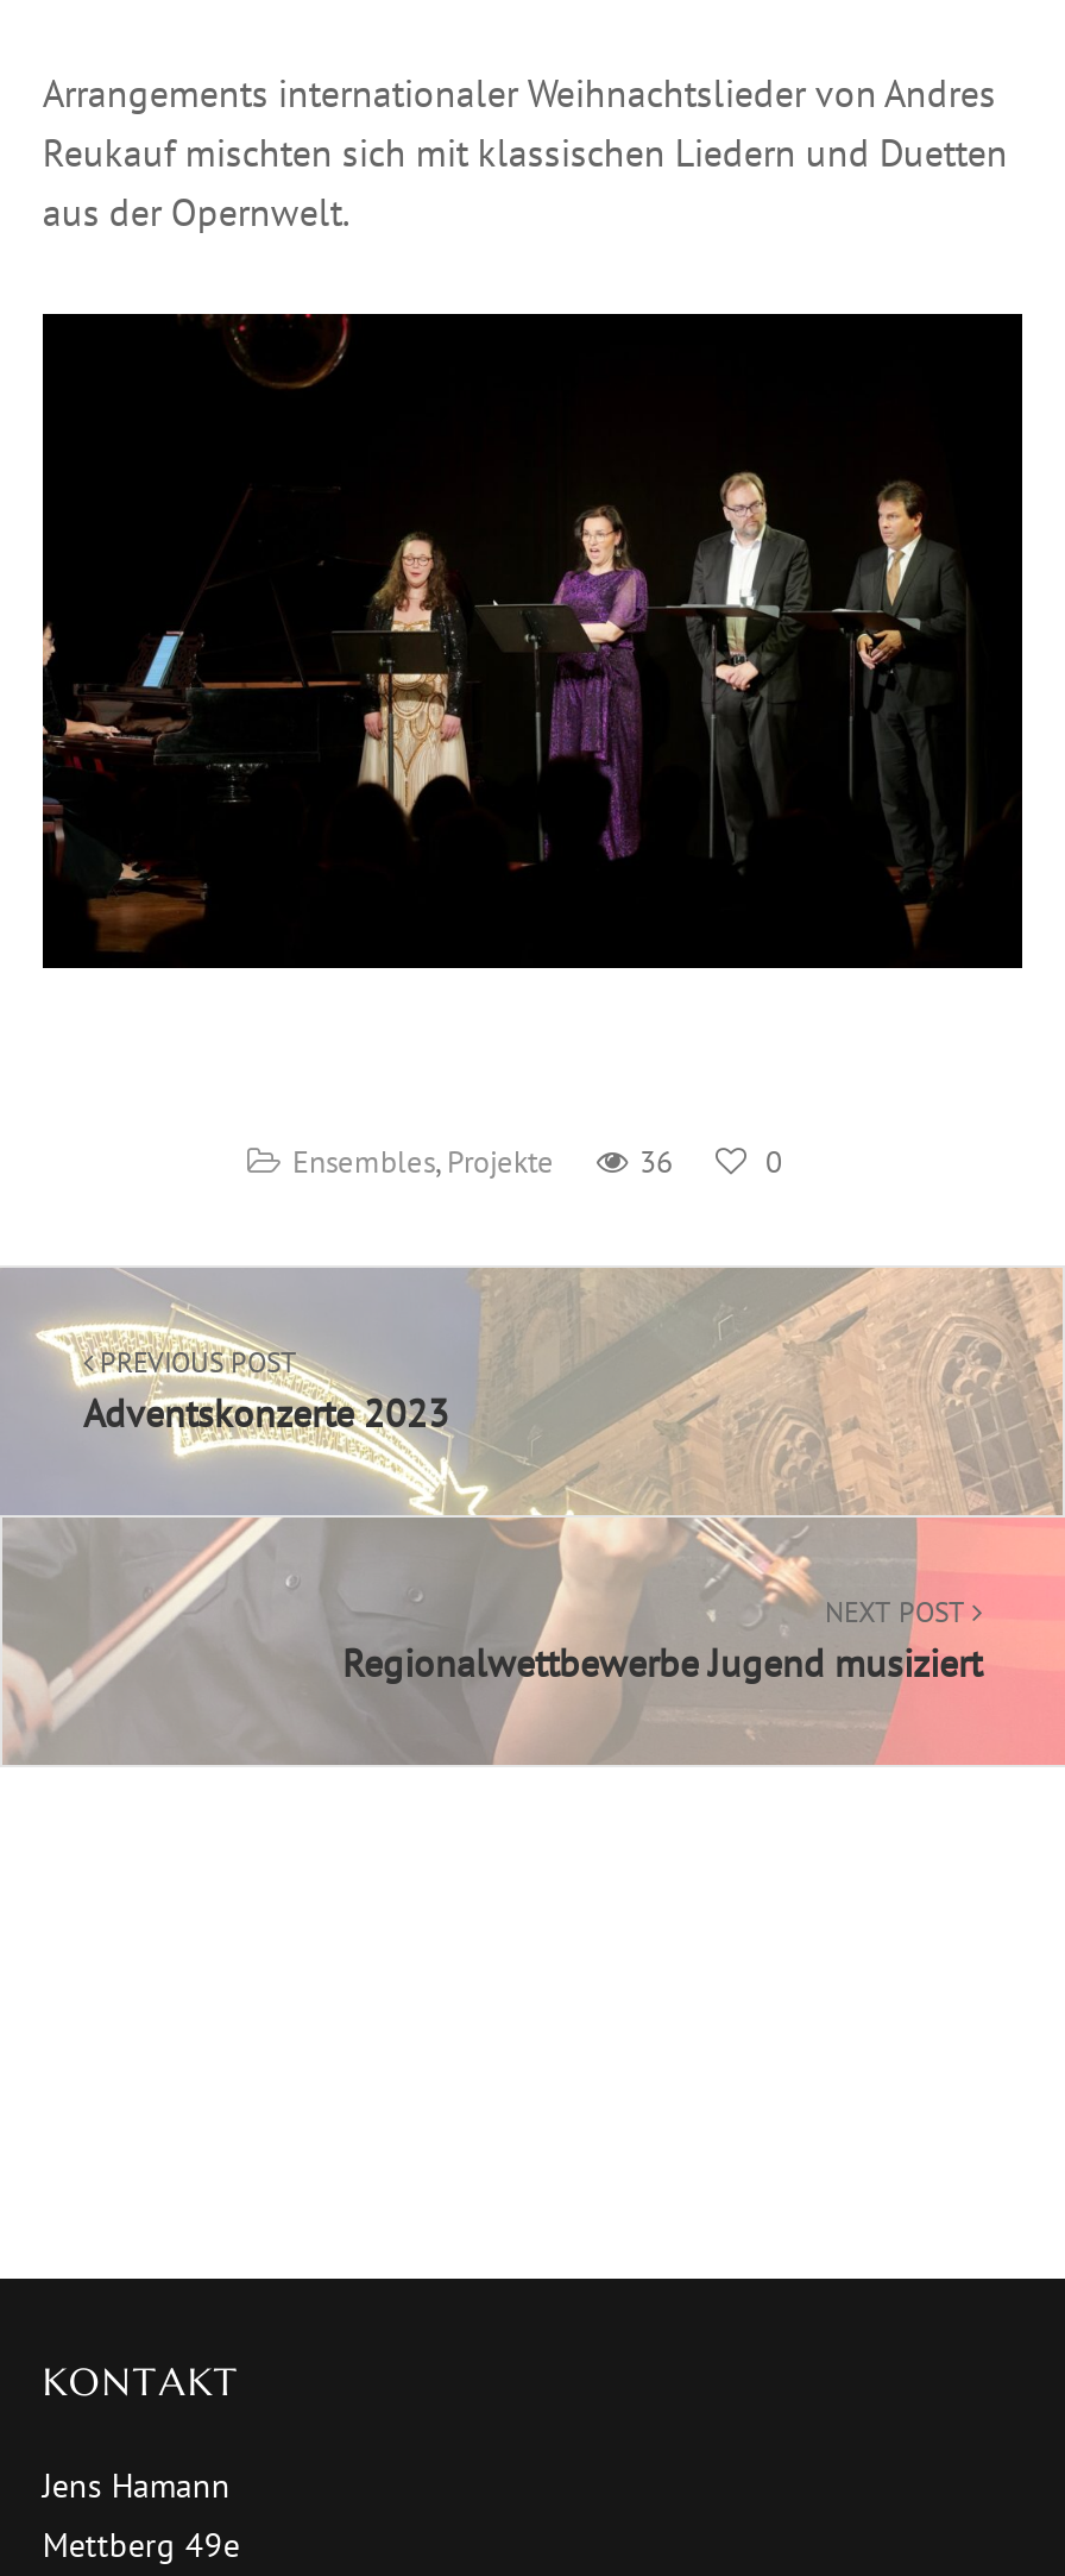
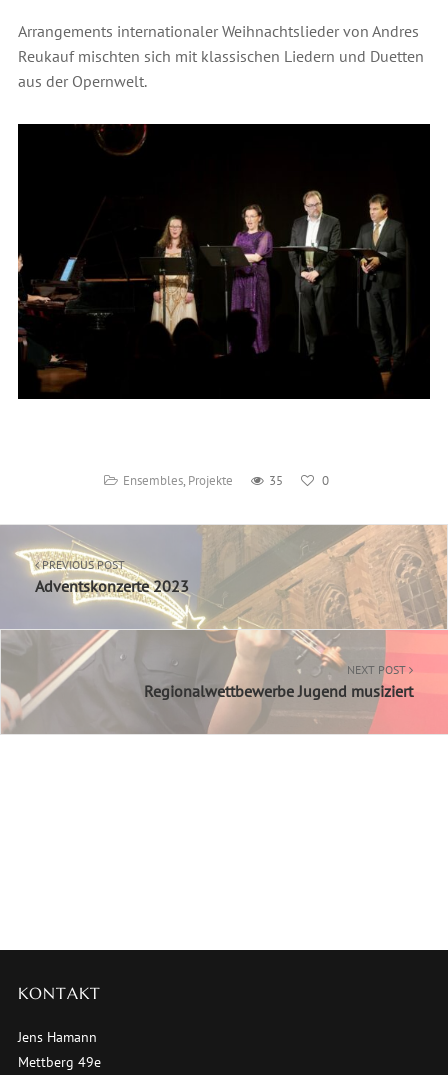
[639,1143,680,1183] 36 -> [269,472,286,489] 35

